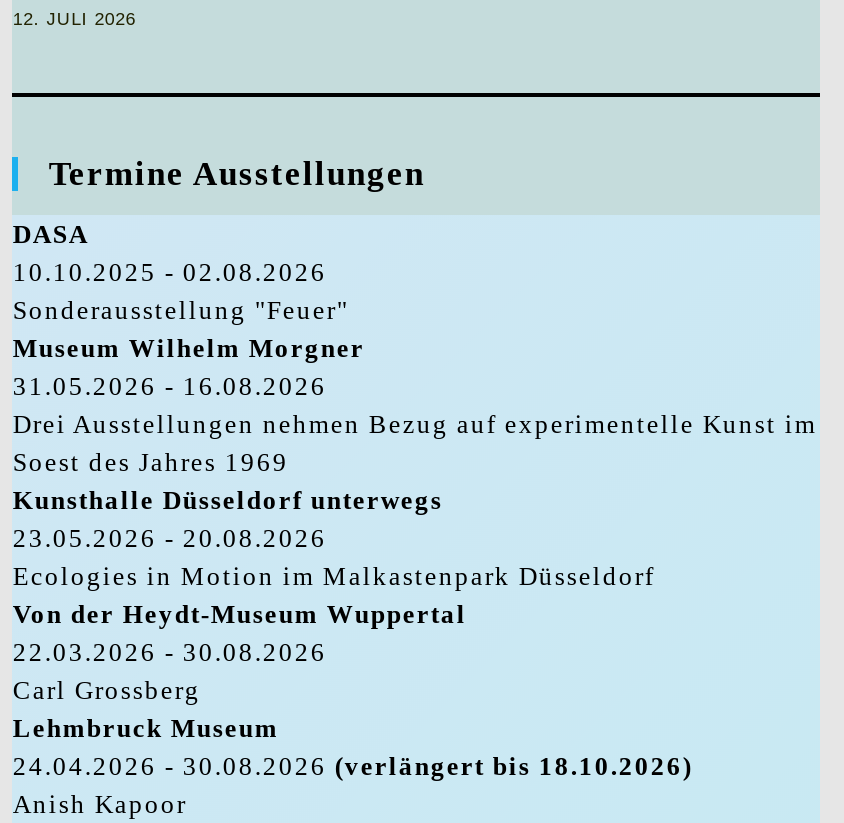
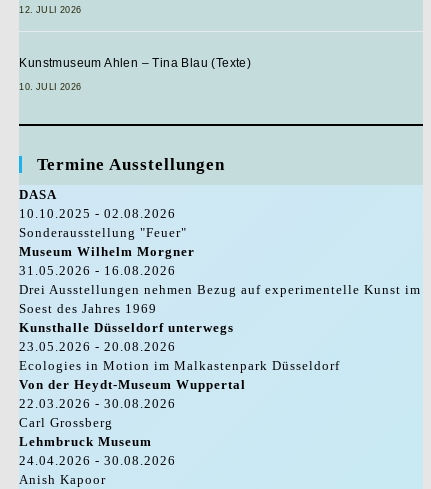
none -> [19,56,251,92] Kunstmuseum Ahlen – Tina Blau (Texte) | 10. JULI 2026
[13,751,693,781] 24.04.2026 - 30.08.2026 (verlängert bis 18.10.2026) -> [19,453,176,468] 24.04.2026 - 30.08.2026

